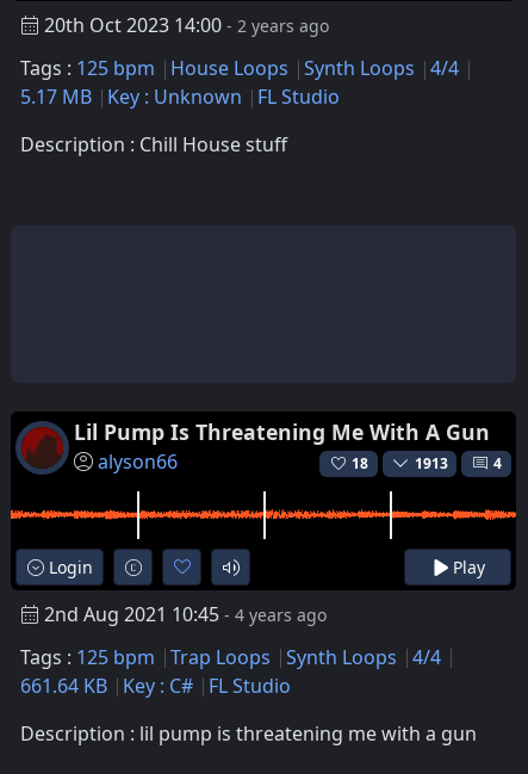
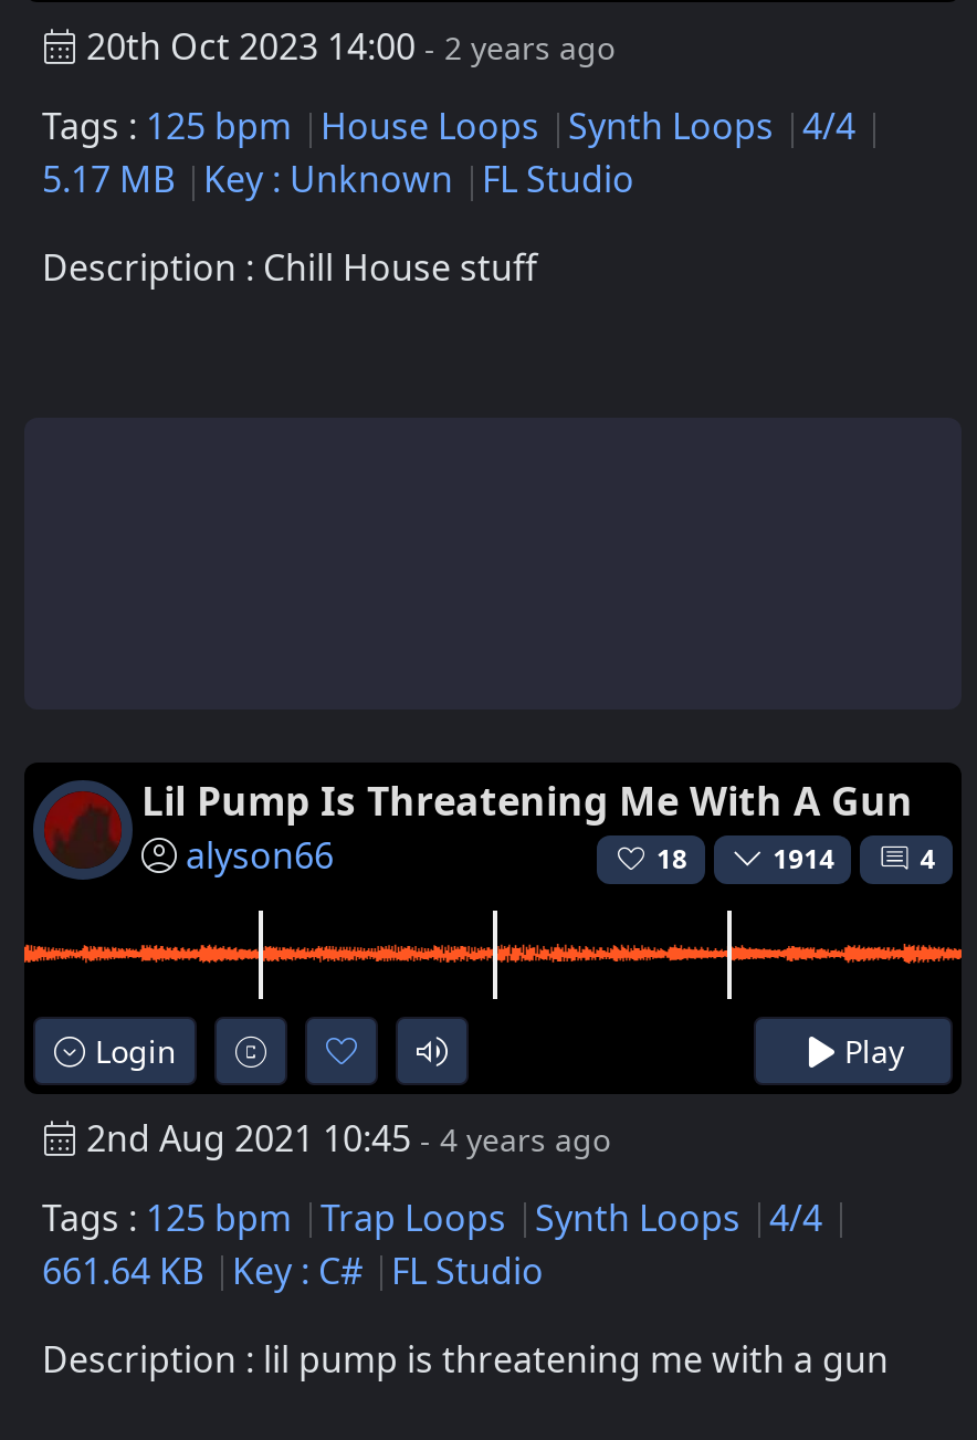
[414,454,448,474] 1913 -> [773,841,835,878] 1914

